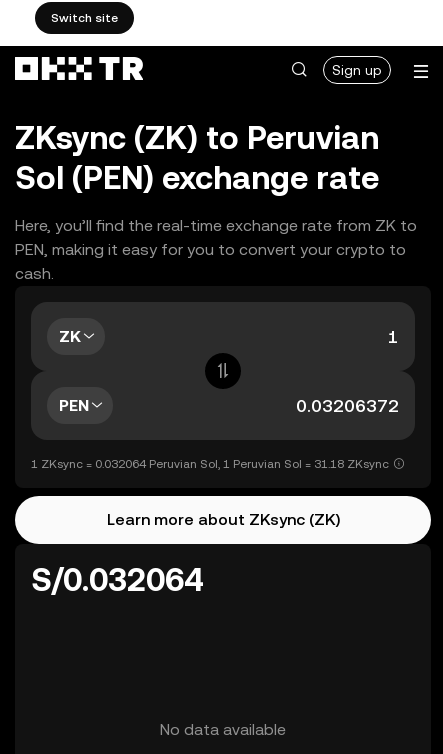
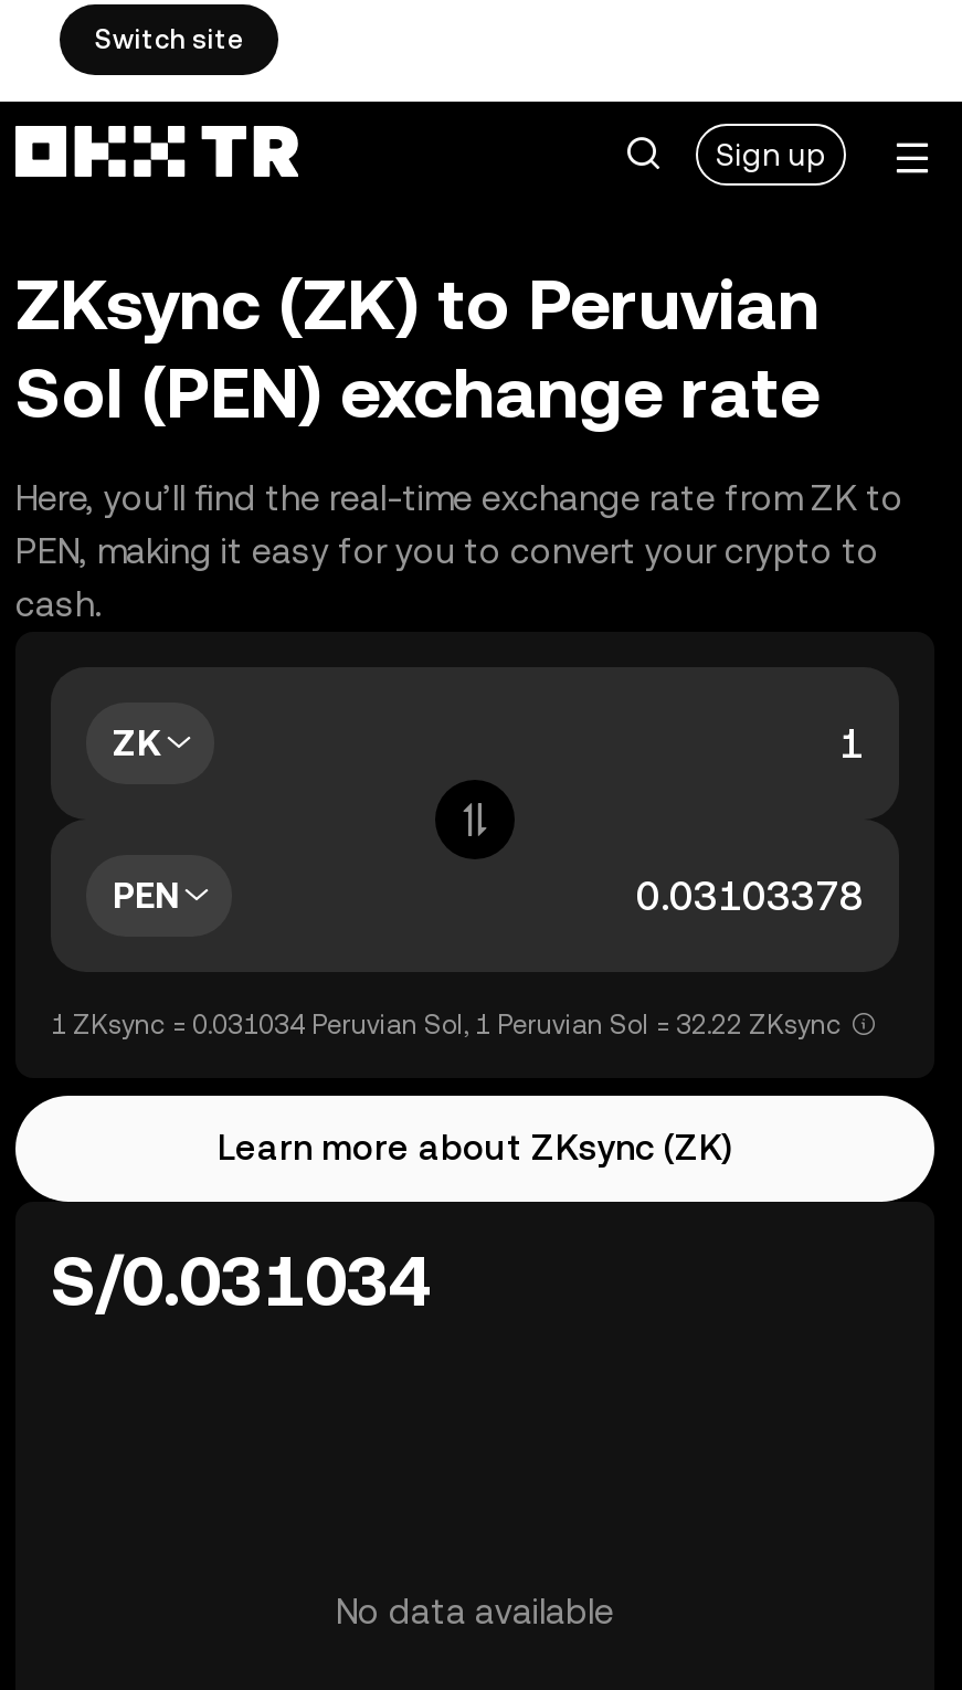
[31,457,389,471] 1 ZKsync = 0.032064 Peruvian Sol, 1 Peruvian Sol = 31.18 ZKsync -> [51,1010,842,1041] 1 ZKsync = 0.031034 Peruvian Sol, 1 Peruvian Sol = 32.22 ZKsync
[31,561,203,598] S/0.032064 -> [51,1239,431,1321] S/0.031034

